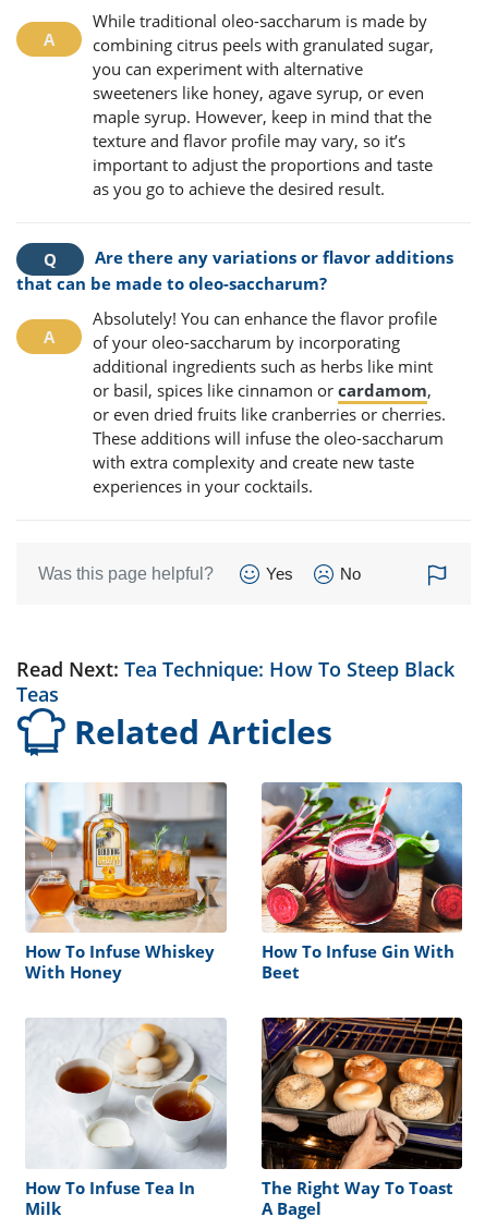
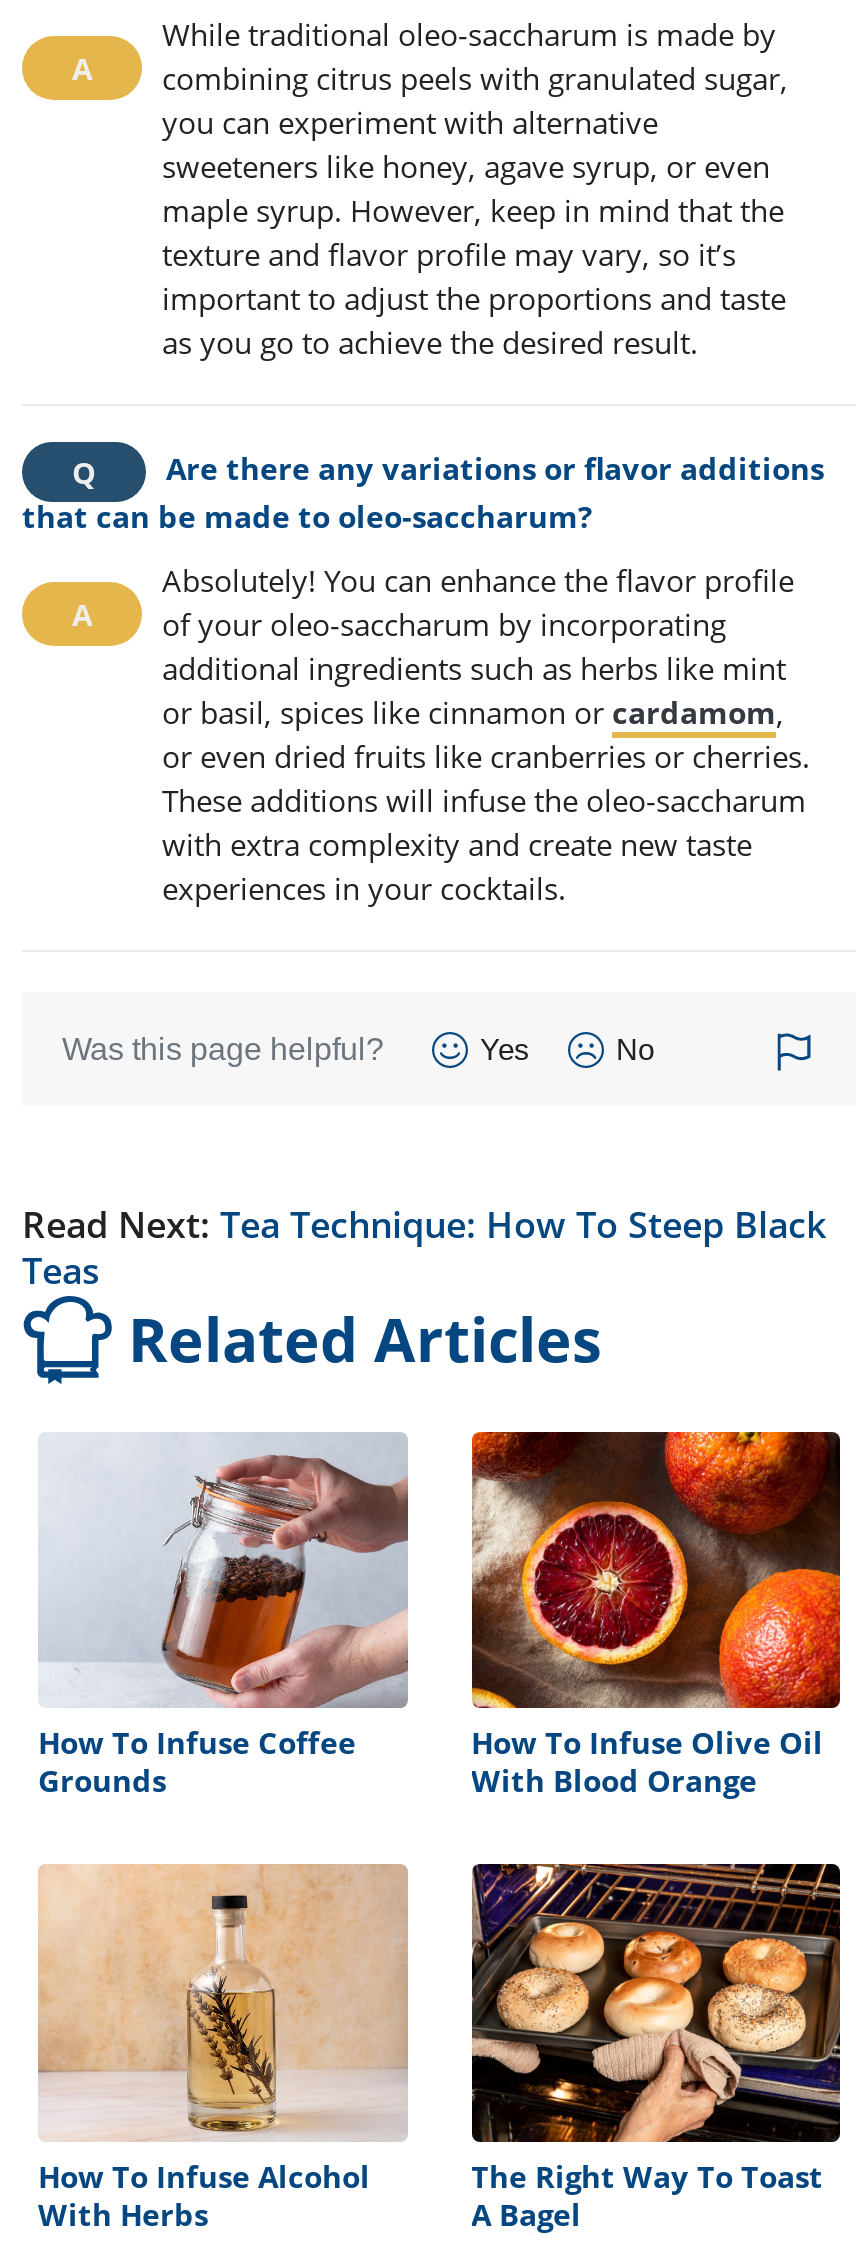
[25,782,227,983] [image] | How To Infuse Whiskey | With Honey -> [38,1434,408,1800] [image] | How To Infuse Coffee | Grounds
[260,781,463,983] [image] | How To Infuse Gin With | Beet -> [470,1430,842,1800] [image] | How To Infuse Olive Oil | With Blood Orange
[25,1018,227,1219] [image] | How To Infuse Tea In | Milk -> [36,1864,408,2233] [image] | How To Infuse Alcohol | With Herbs

